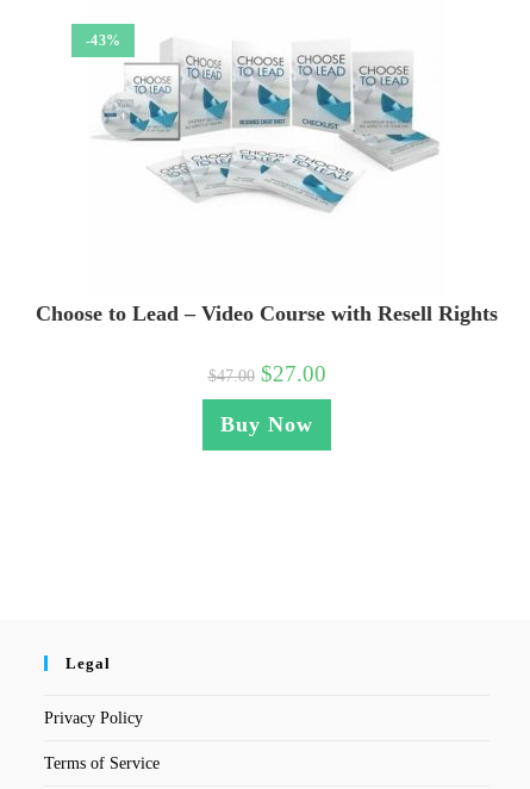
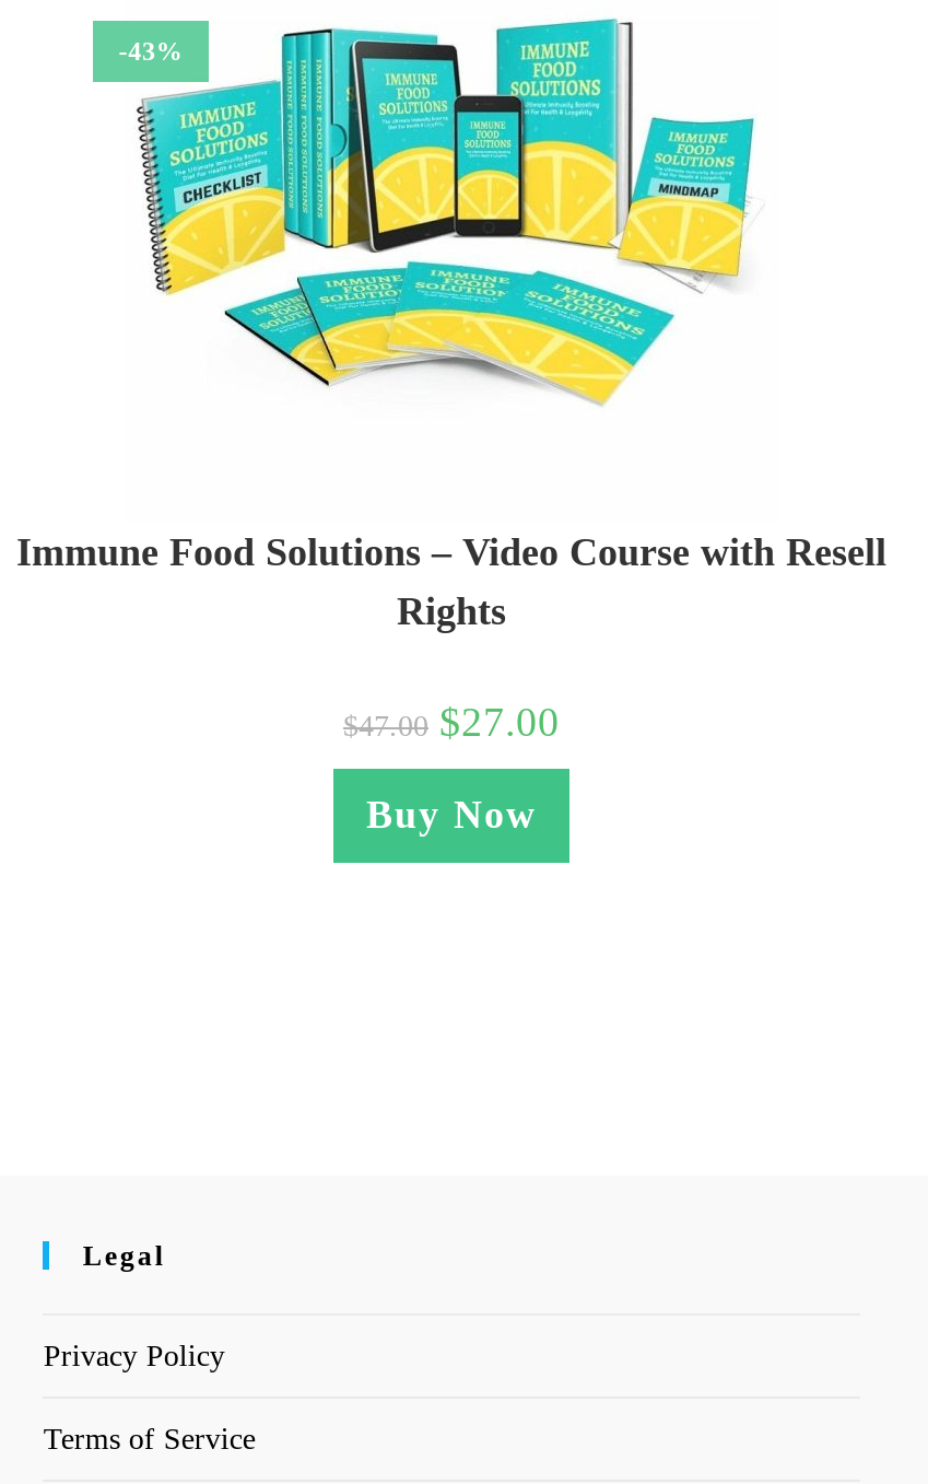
[96,21,439,213] [image] -> [99,17,755,407] [image]
[36,301,498,325] Choose to Lead – Video Course with Resell Rights -> [16,530,886,633] Immune Food Solutions – Video Course with Resell | Rights

